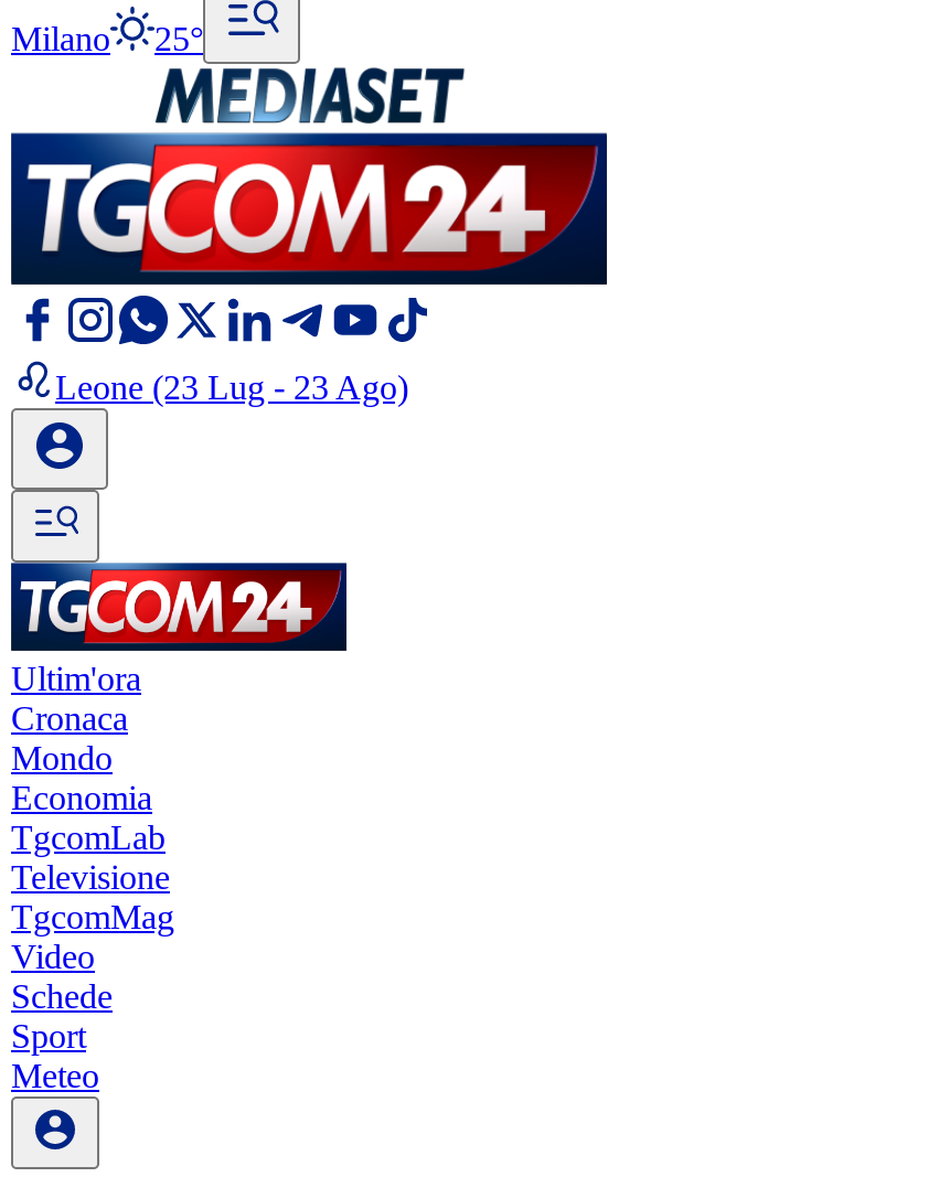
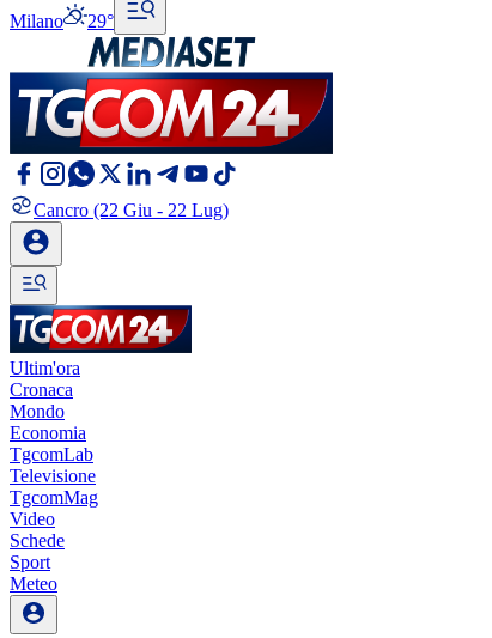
[11,20,203,57] Milano 25° -> [10,11,114,31] Milano 29°
[55,368,408,406] Leone (23 Lug - 23 Ago) -> [34,200,229,220] Cancro (22 Giu - 22 Lug)

